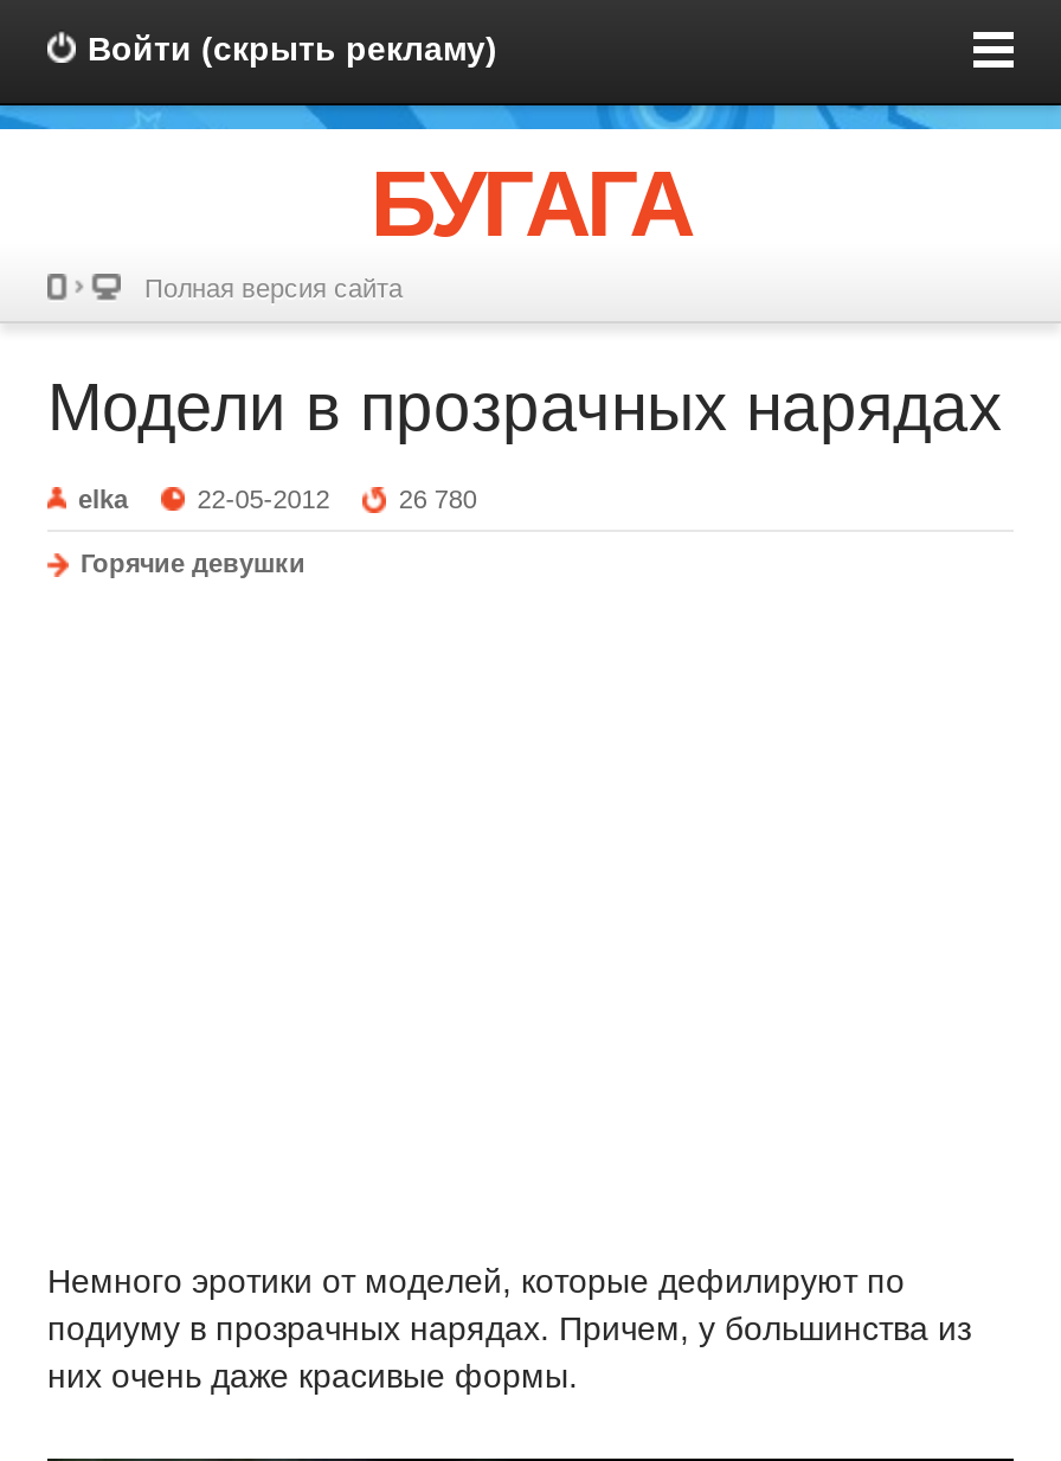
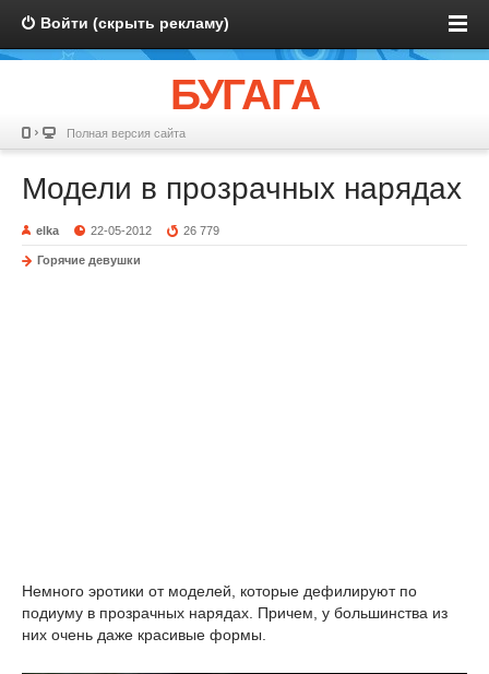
[399,485,477,513] 26 780 -> [184,224,220,237] 26 779

